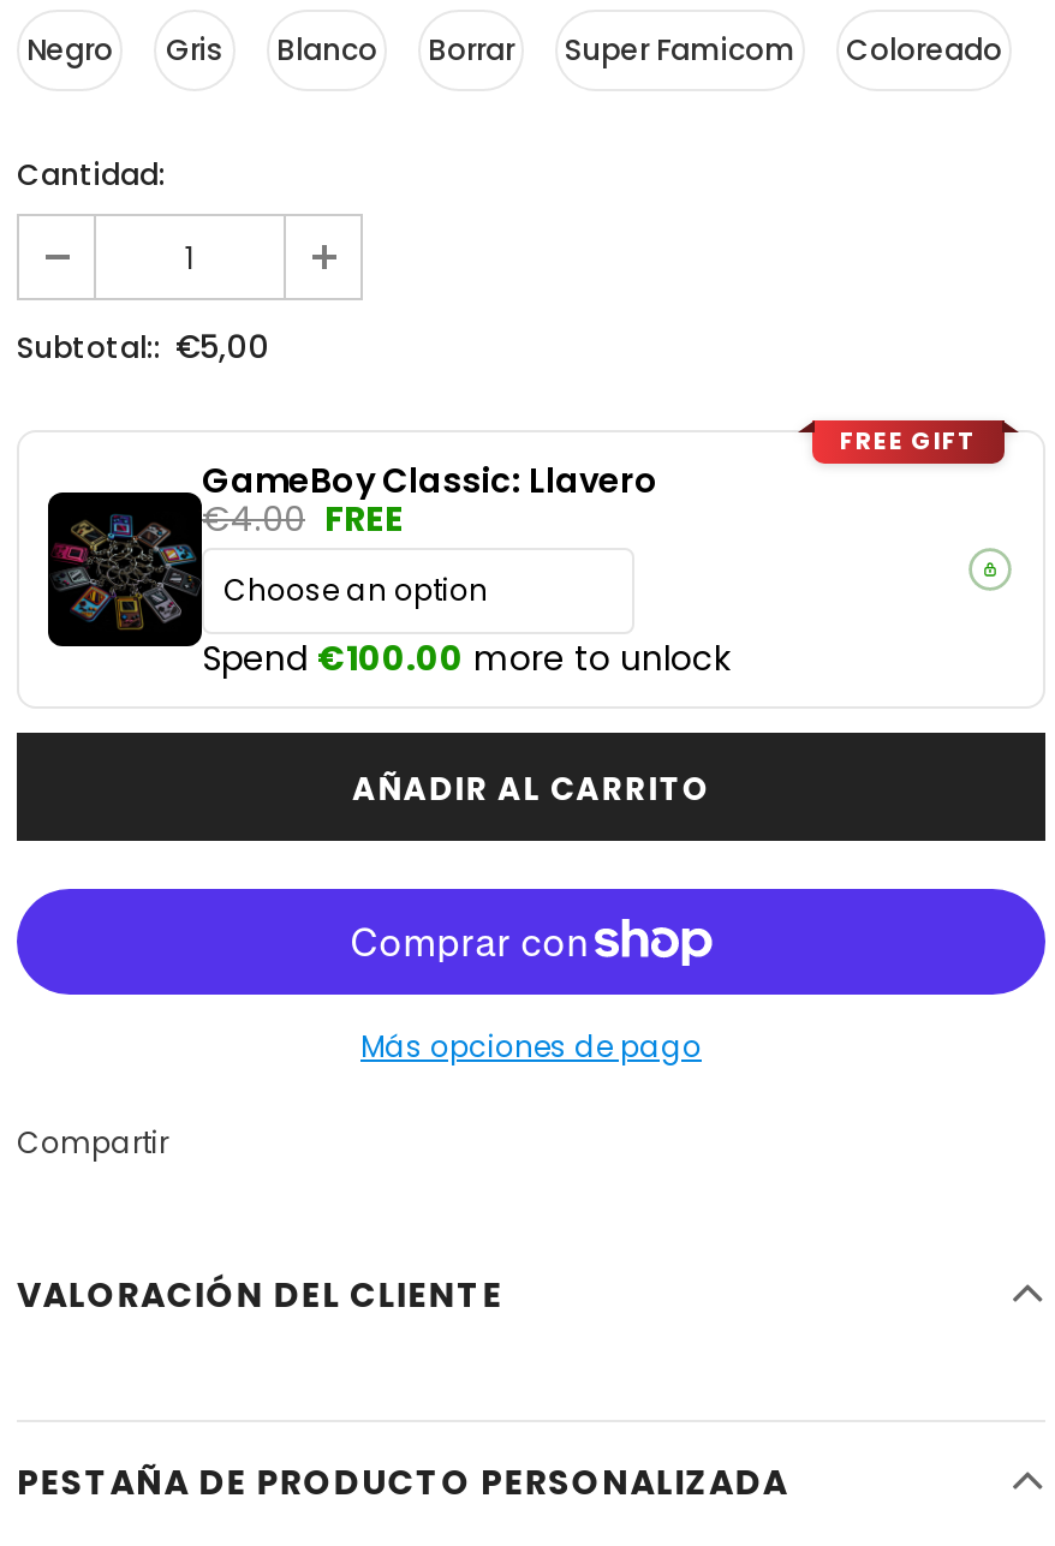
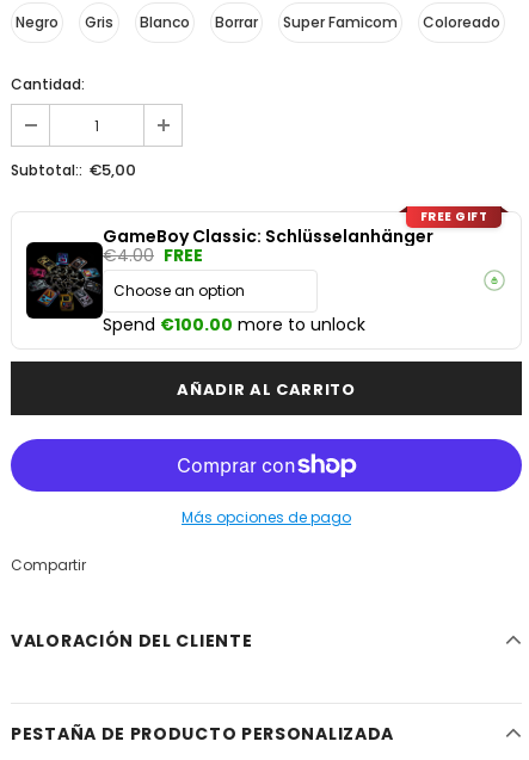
[202,456,658,505] GameBoy Classic: Llavero -> [103,224,433,248] GameBoy Classic: Schlüsselanhänger

